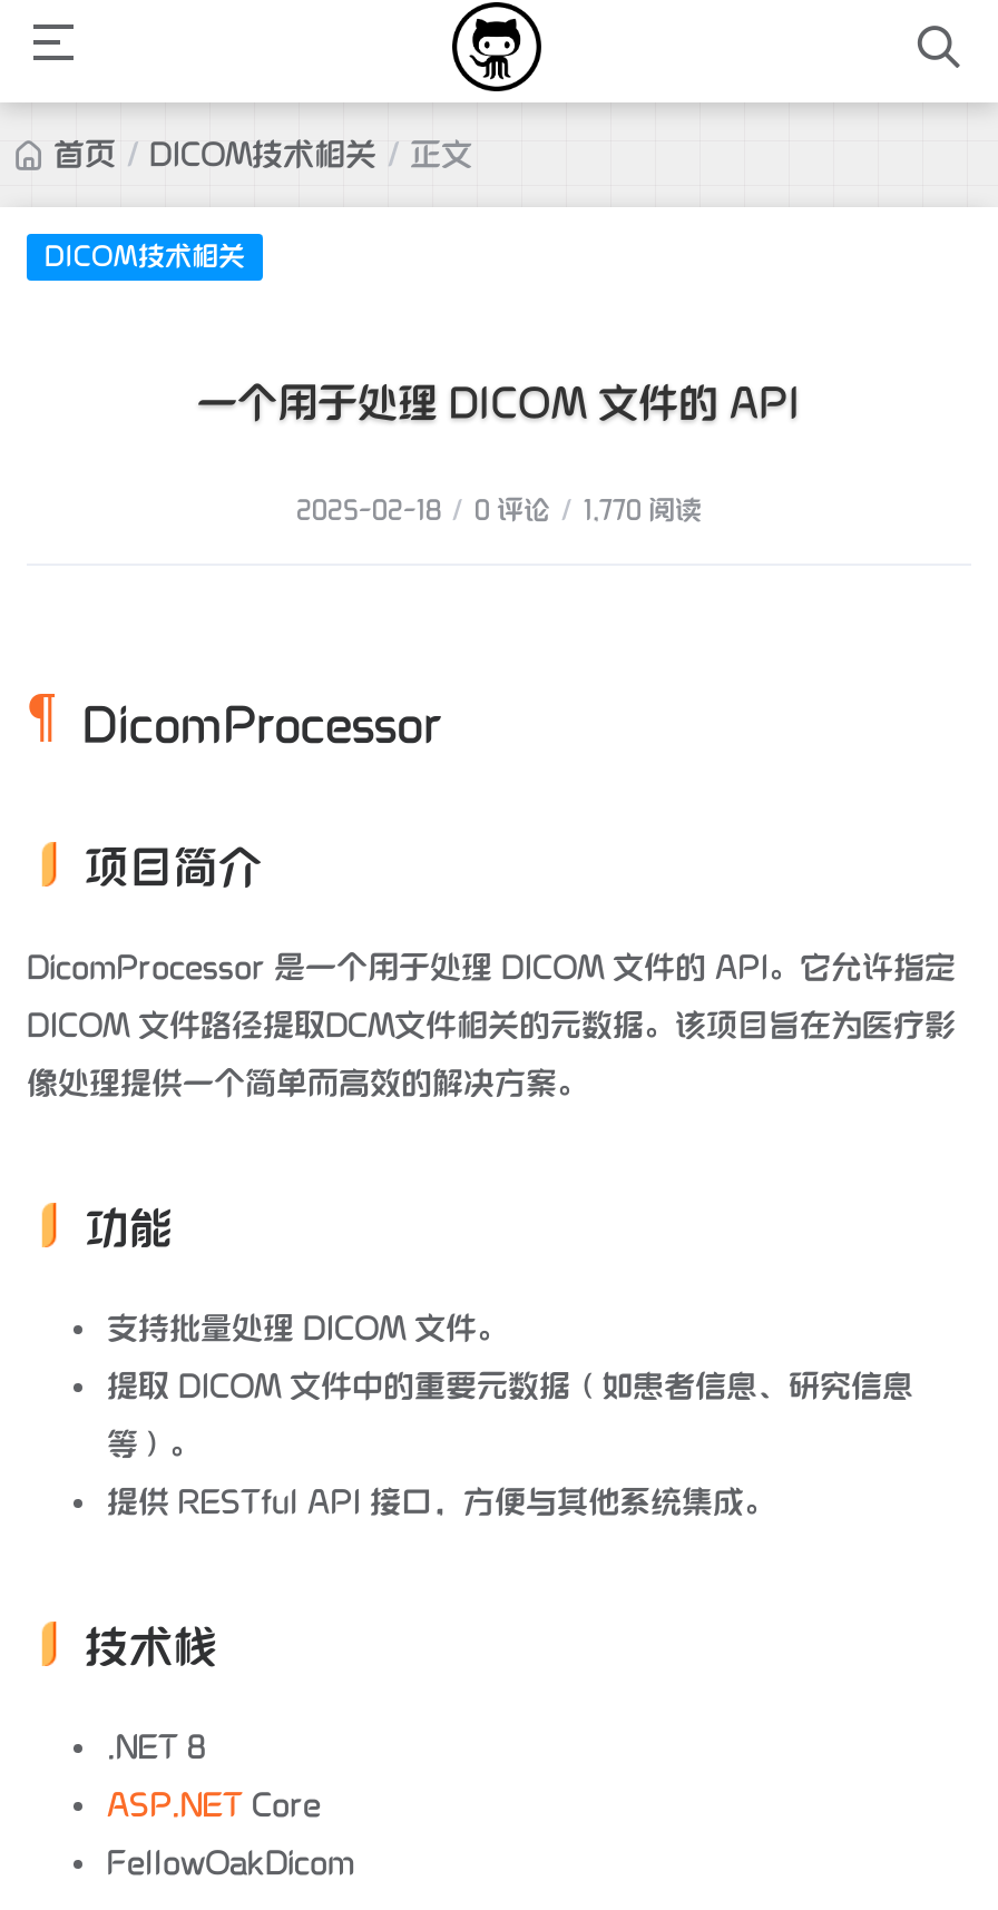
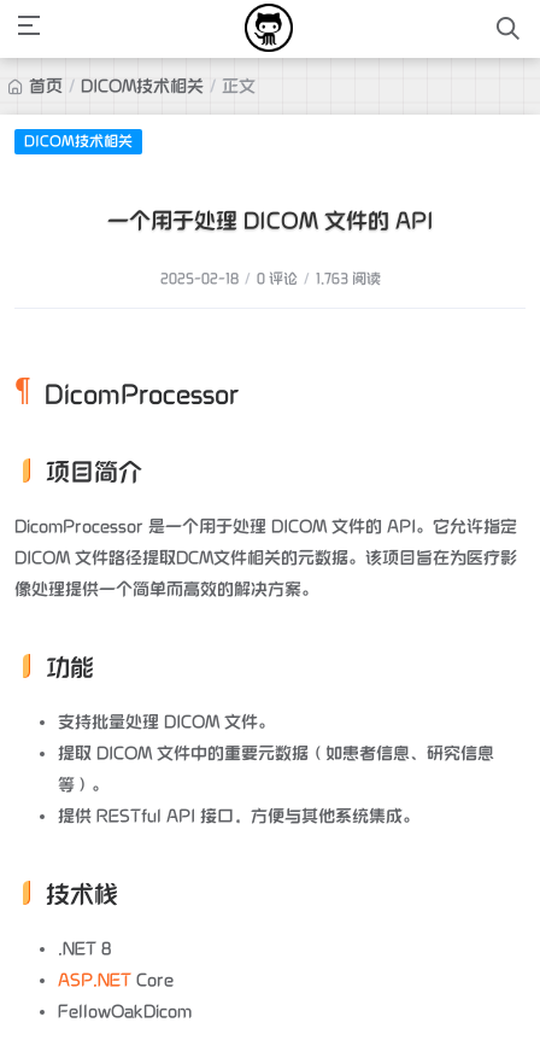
[296,494,702,528] 2025-02-18 / 0 评论 / 1,770 阅读 -> [160,270,380,288] 2025-02-18 / 0 评论 / 1,763 阅读

